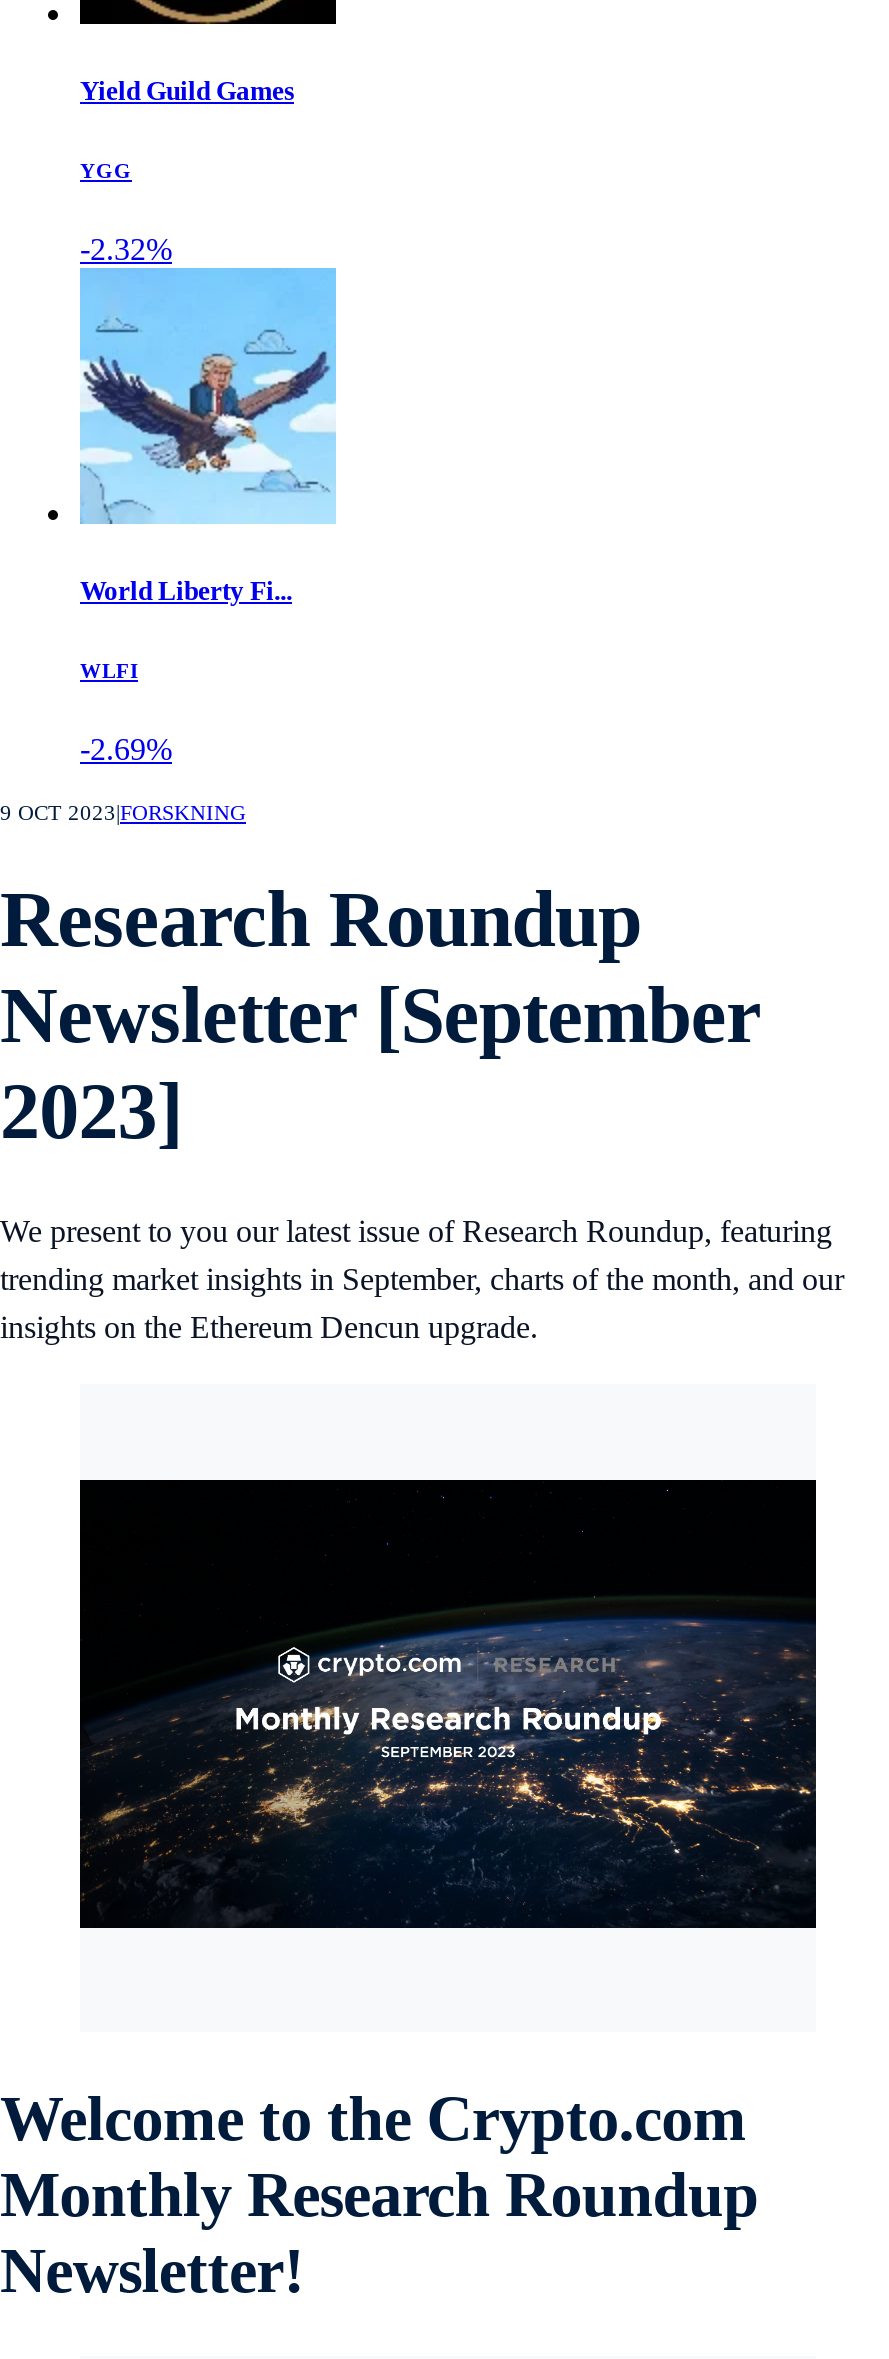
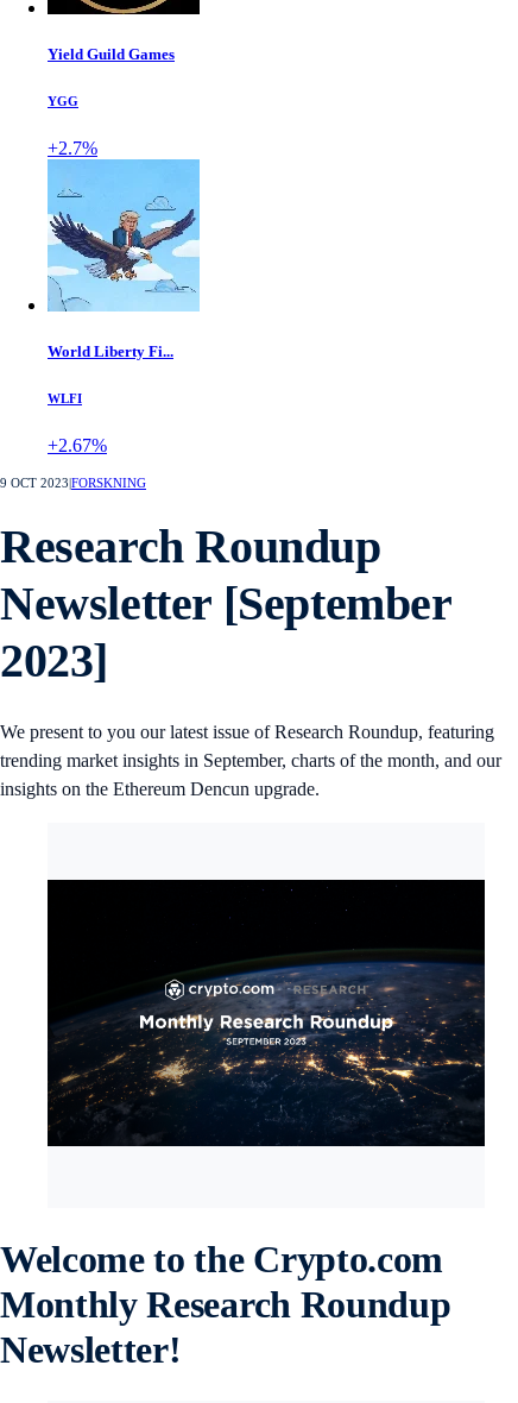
[80,232,172,266] -2.32% -> [48,138,97,158] +2.7%
[80,733,172,767] -2.69% -> [48,436,107,456] +2.67%

